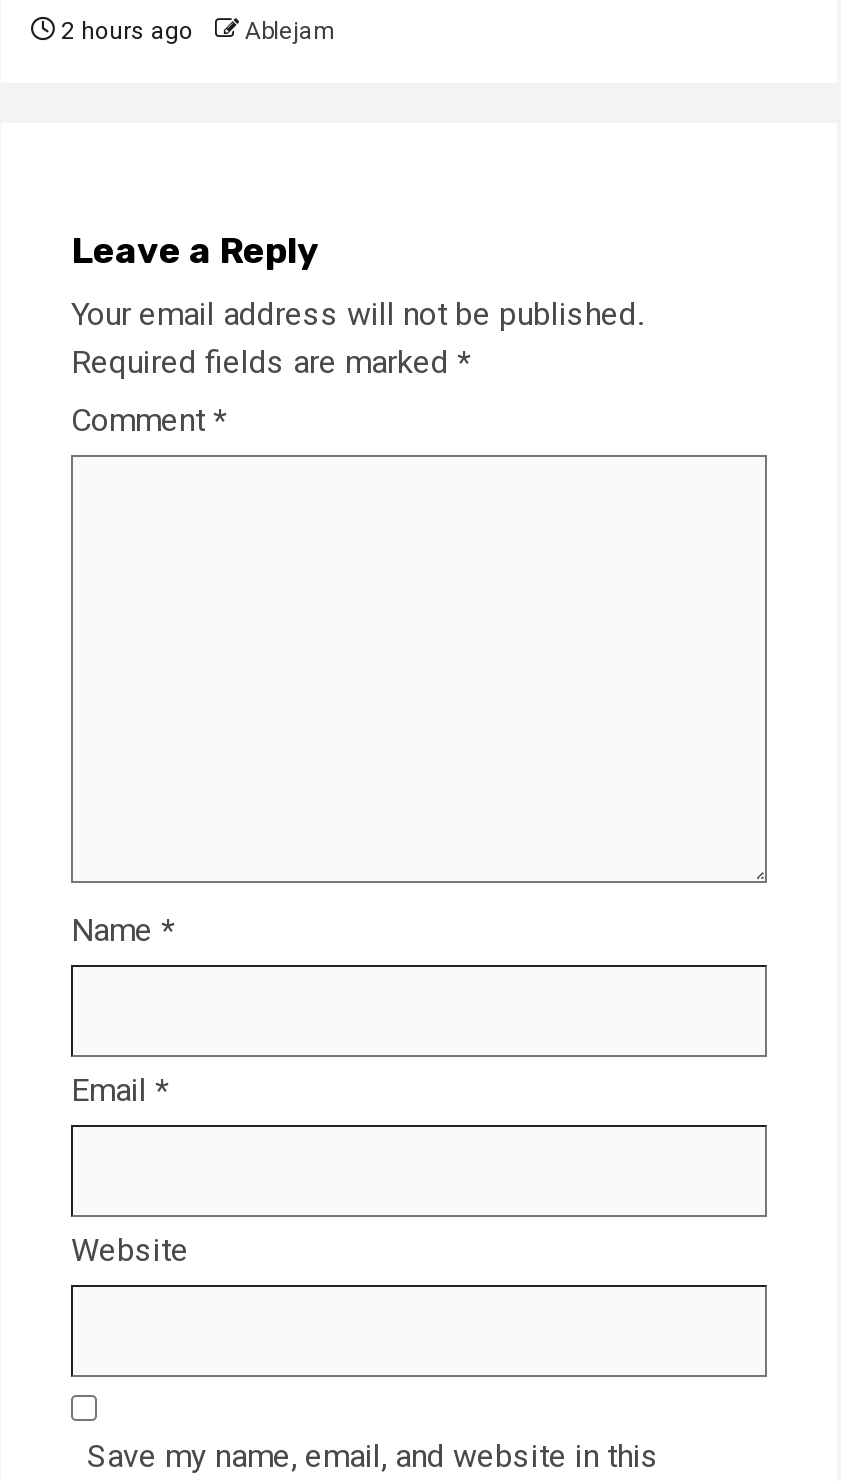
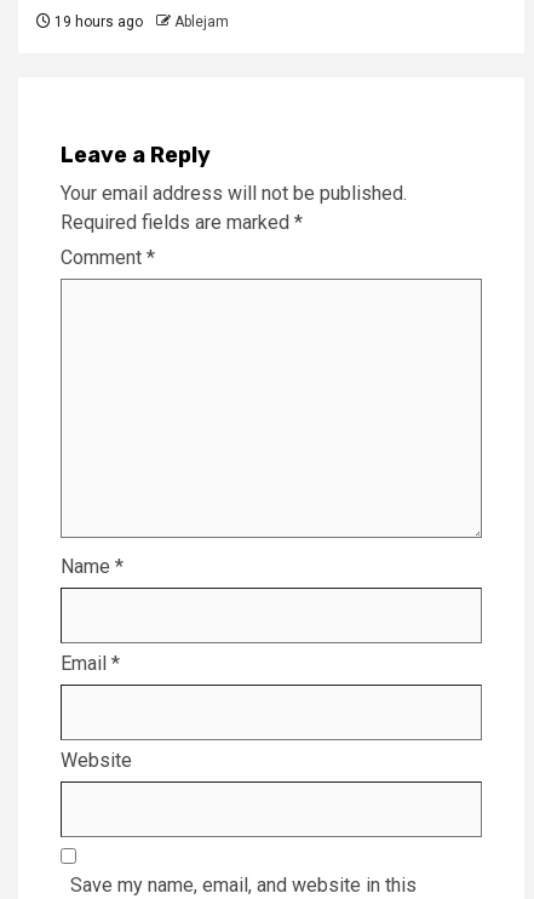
[55,18,335,46] 2 hours ago Ablejam -> [51,13,229,30] 19 hours ago Ablejam

